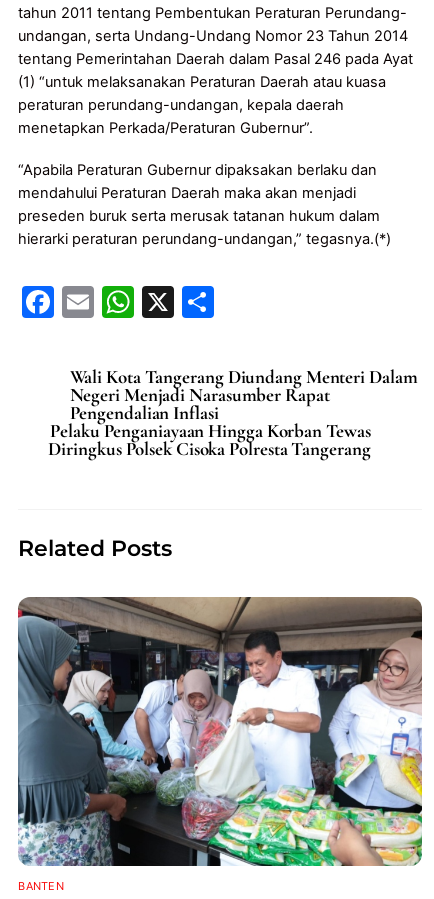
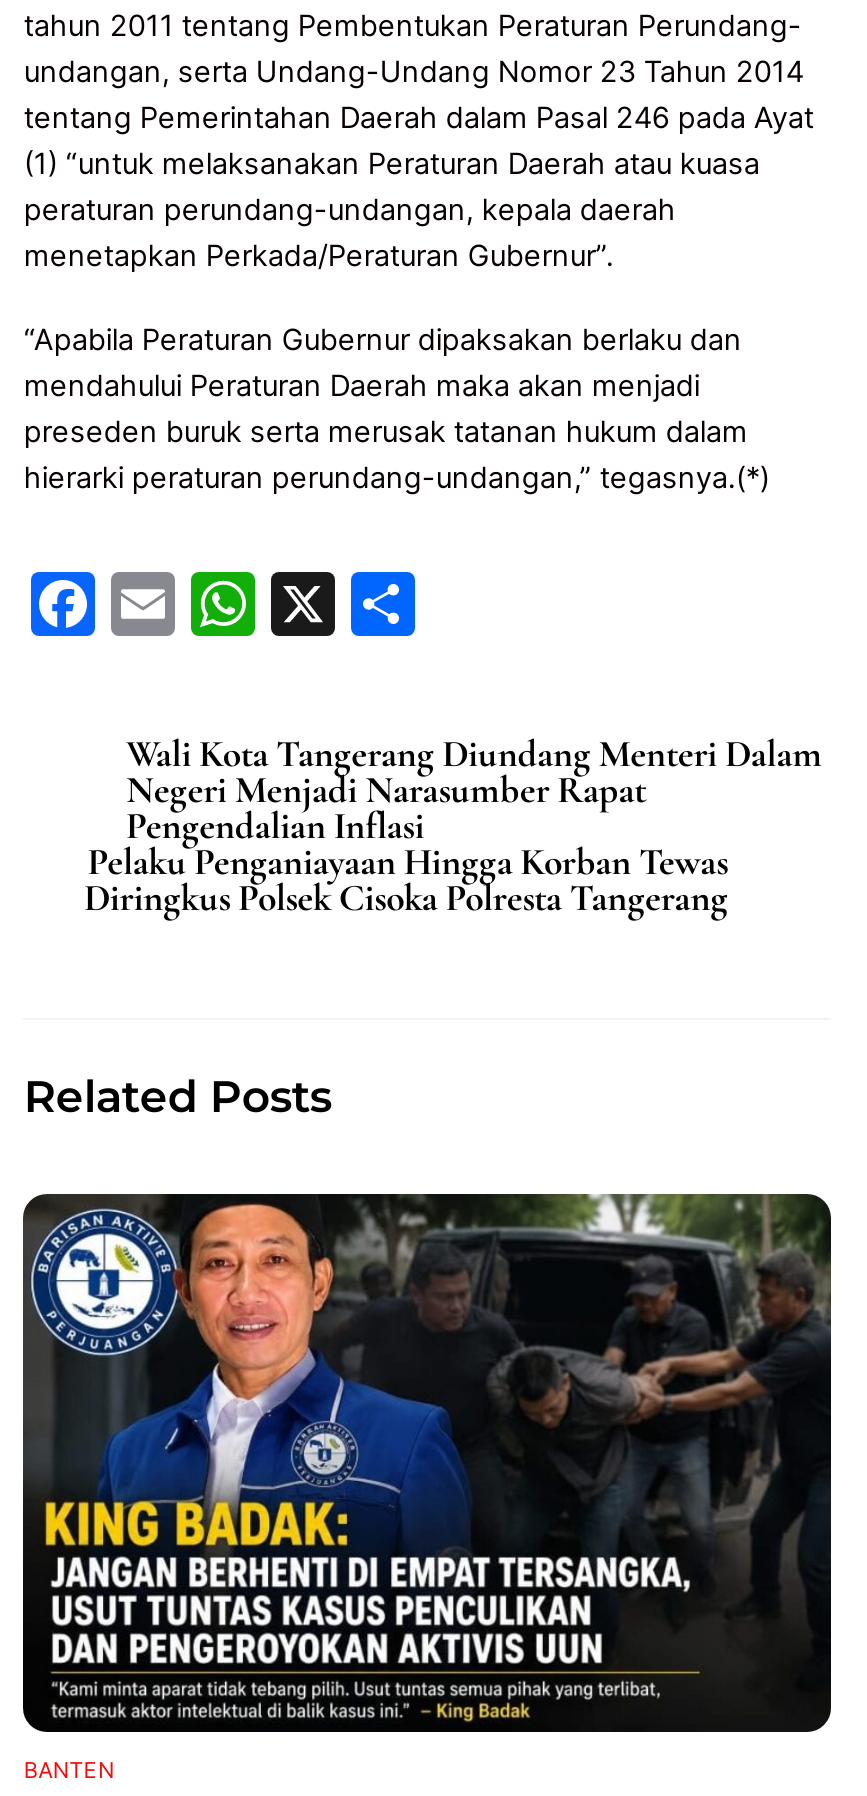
[17,596,423,867] [image] -> [21,1192,833,1734] [image]

